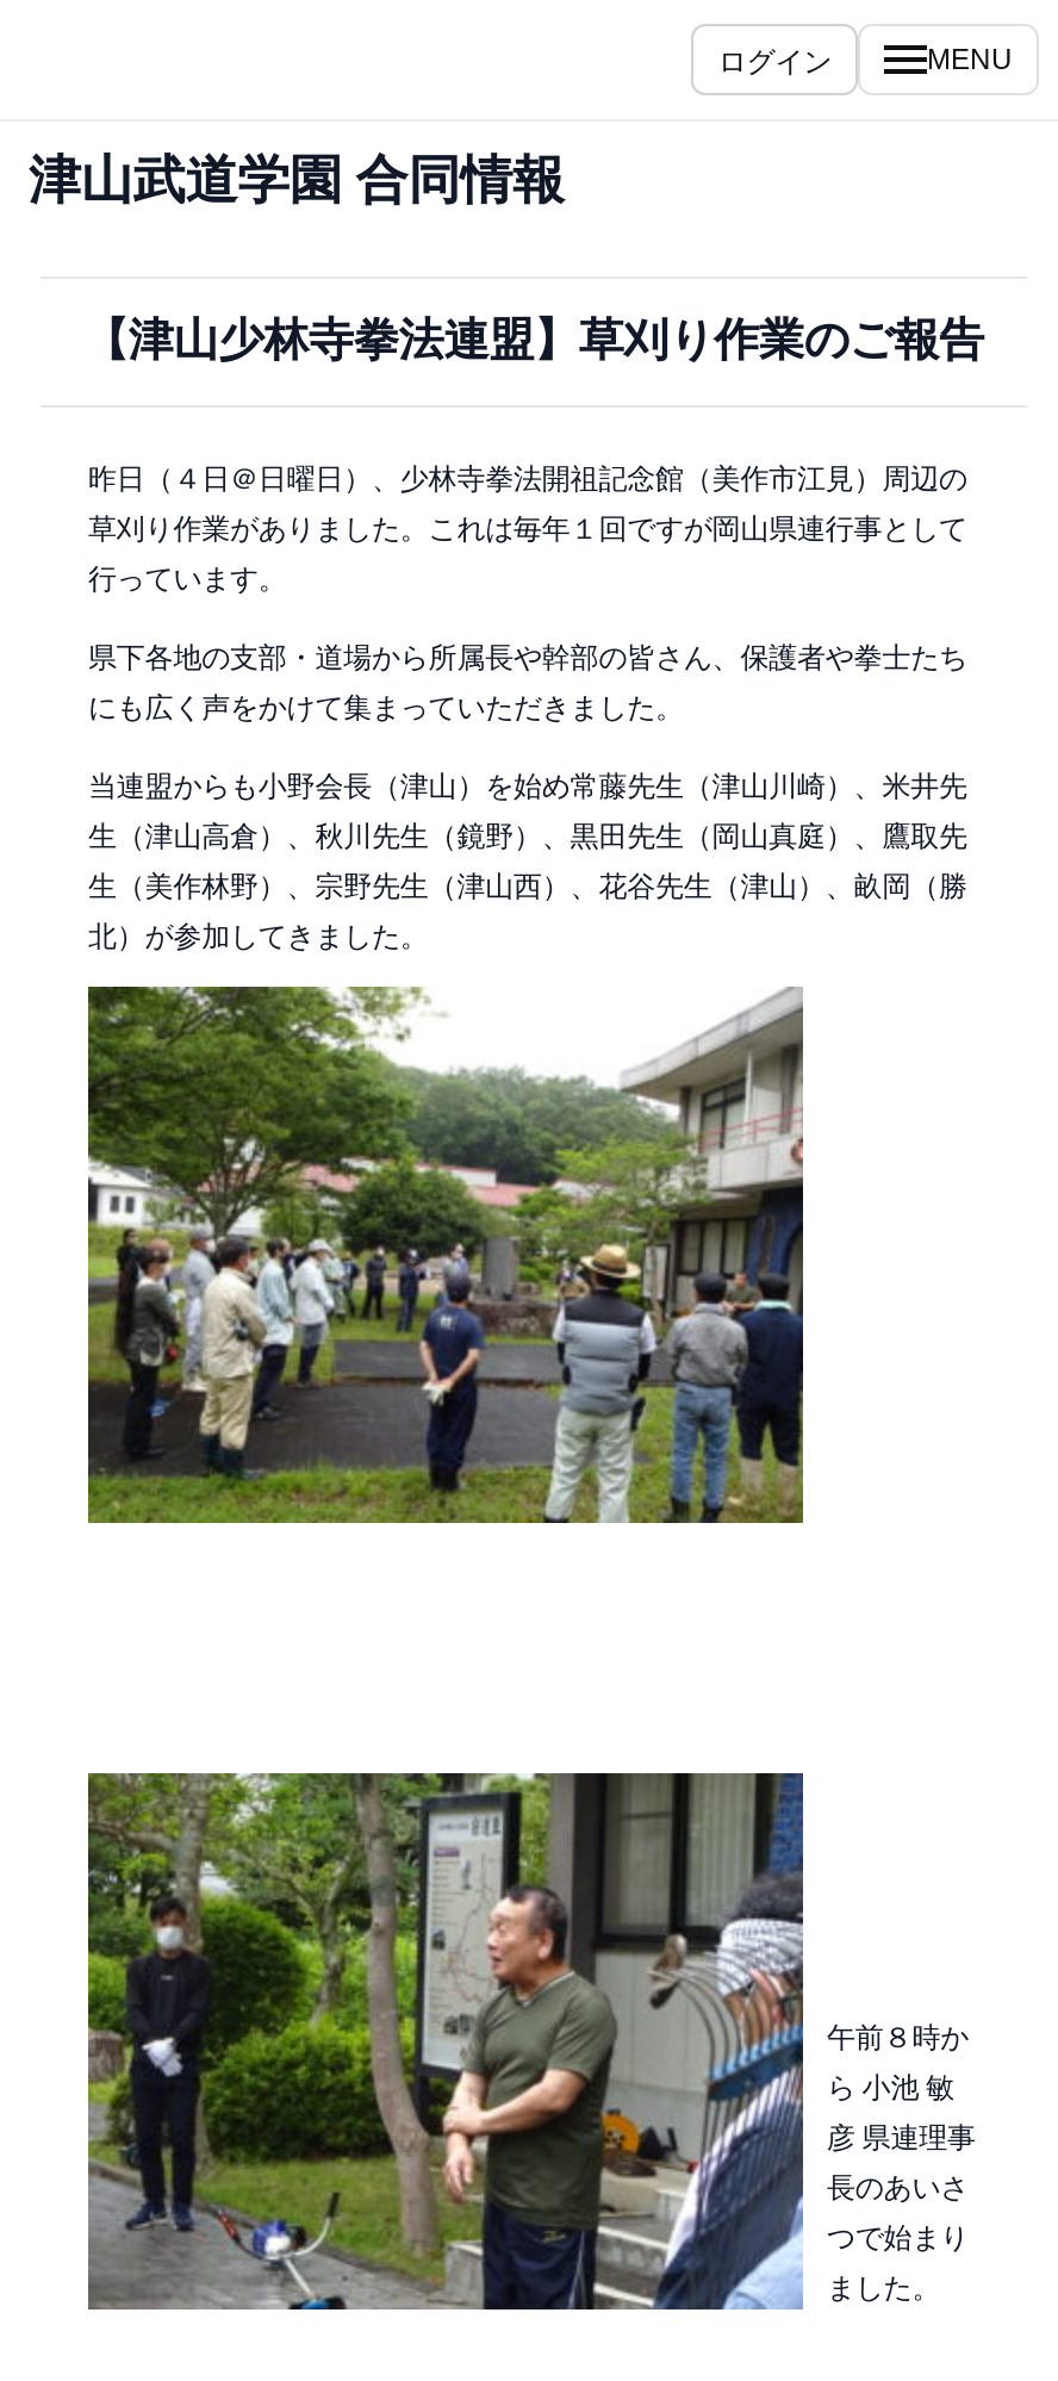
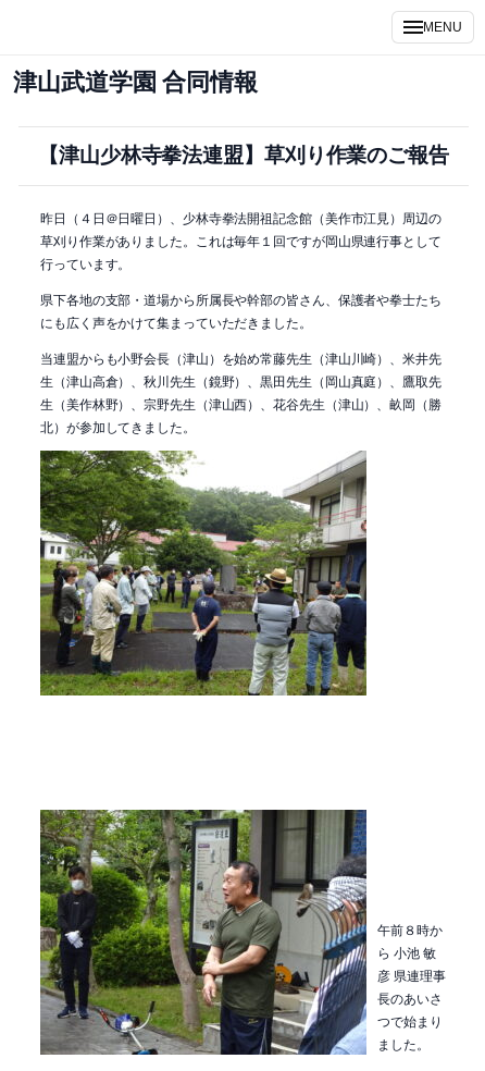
[718,38,832,79] ログイン -> none

